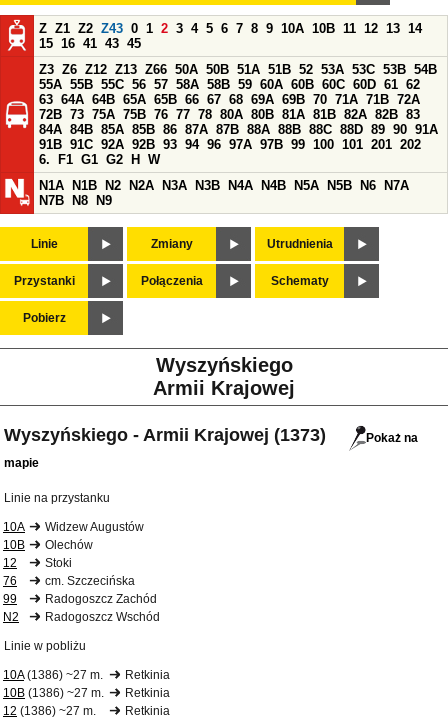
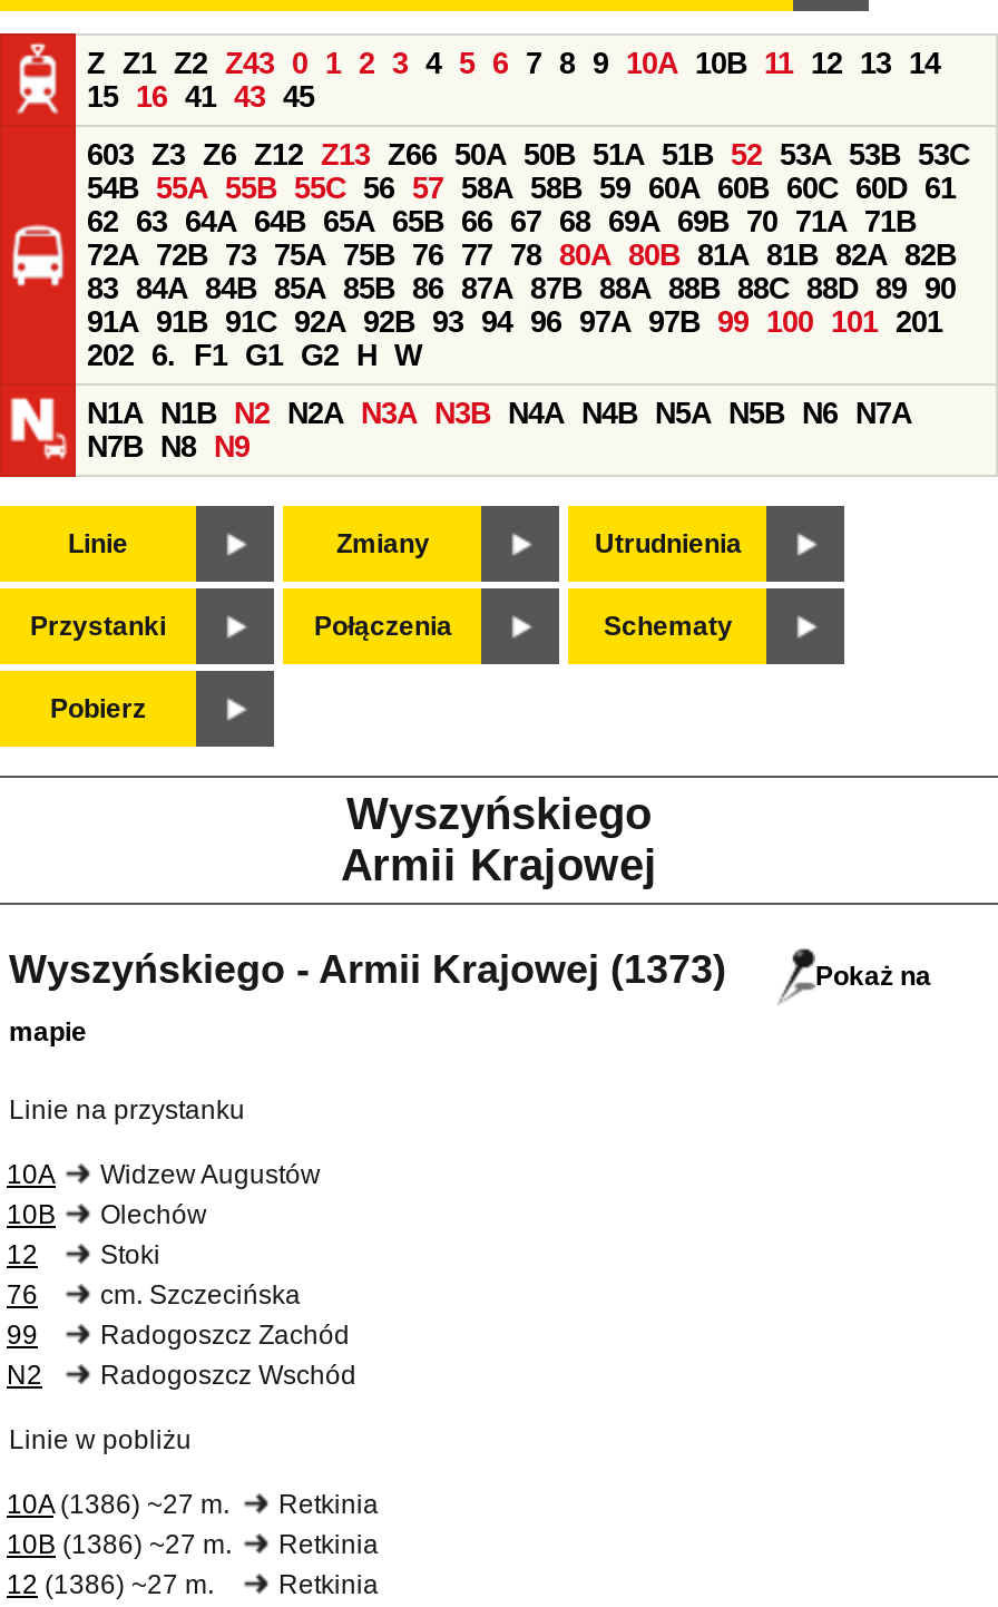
[39,62,438,167] Z3 Z6 Z12 Z13 Z66 50A 50B 51A 51B 52 53A 53C 53B 54B | 55A 55B 55C 56 57 58A 58B 59 60A 60B 60C 60D 61 62 | 63 64A 64B 65A 65B 66 67 68 69A 69B 70 71A 71B 72A | 72B 73 75A 75B 76 77 78 80A 80B 81A 81B 82A 82B 83 | 84A 84B 85A 85B 86 87A 87B 88A 88B 88C 88D 89 90 91A | 91B 91C 92A 92B 93 94 96 97A 97B 99 100 101 201 202 | 6. F1 G1 G2 H W -> [87,138,969,372] 603 Z3 Z6 Z12 Z13 Z66 50A 50B 51A 51B 52 53A 53B 53C | 54B 55A 55B 55C 56 57 58A 58B 59 60A 60B 60C 60D 61 | 62 63 64A 64B 65A 65B 66 67 68 69A 69B 70 71A 71B | 72A 72B 73 75A 75B 76 77 78 80A 80B 81A 81B 82A 82B | 83 84A 84B 85A 85B 86 87A 87B 88A 88B 88C 88D 89 90 | 91A 91B 91C 92A 92B 93 94 96 97A 97B 99 100 101 201 | 202 6. F1 G1 G2 H W

